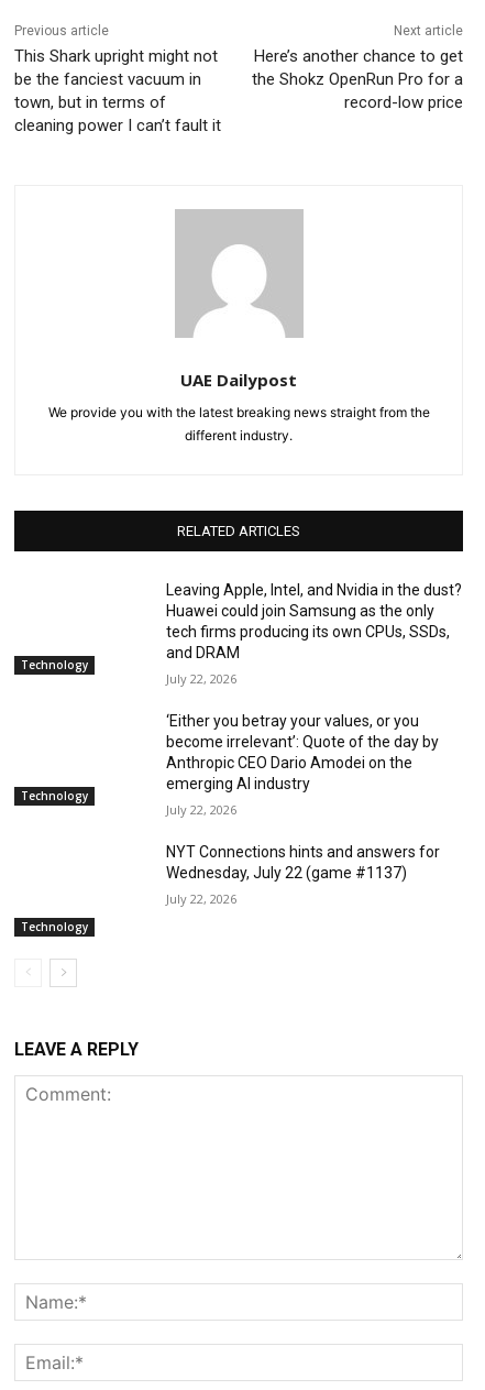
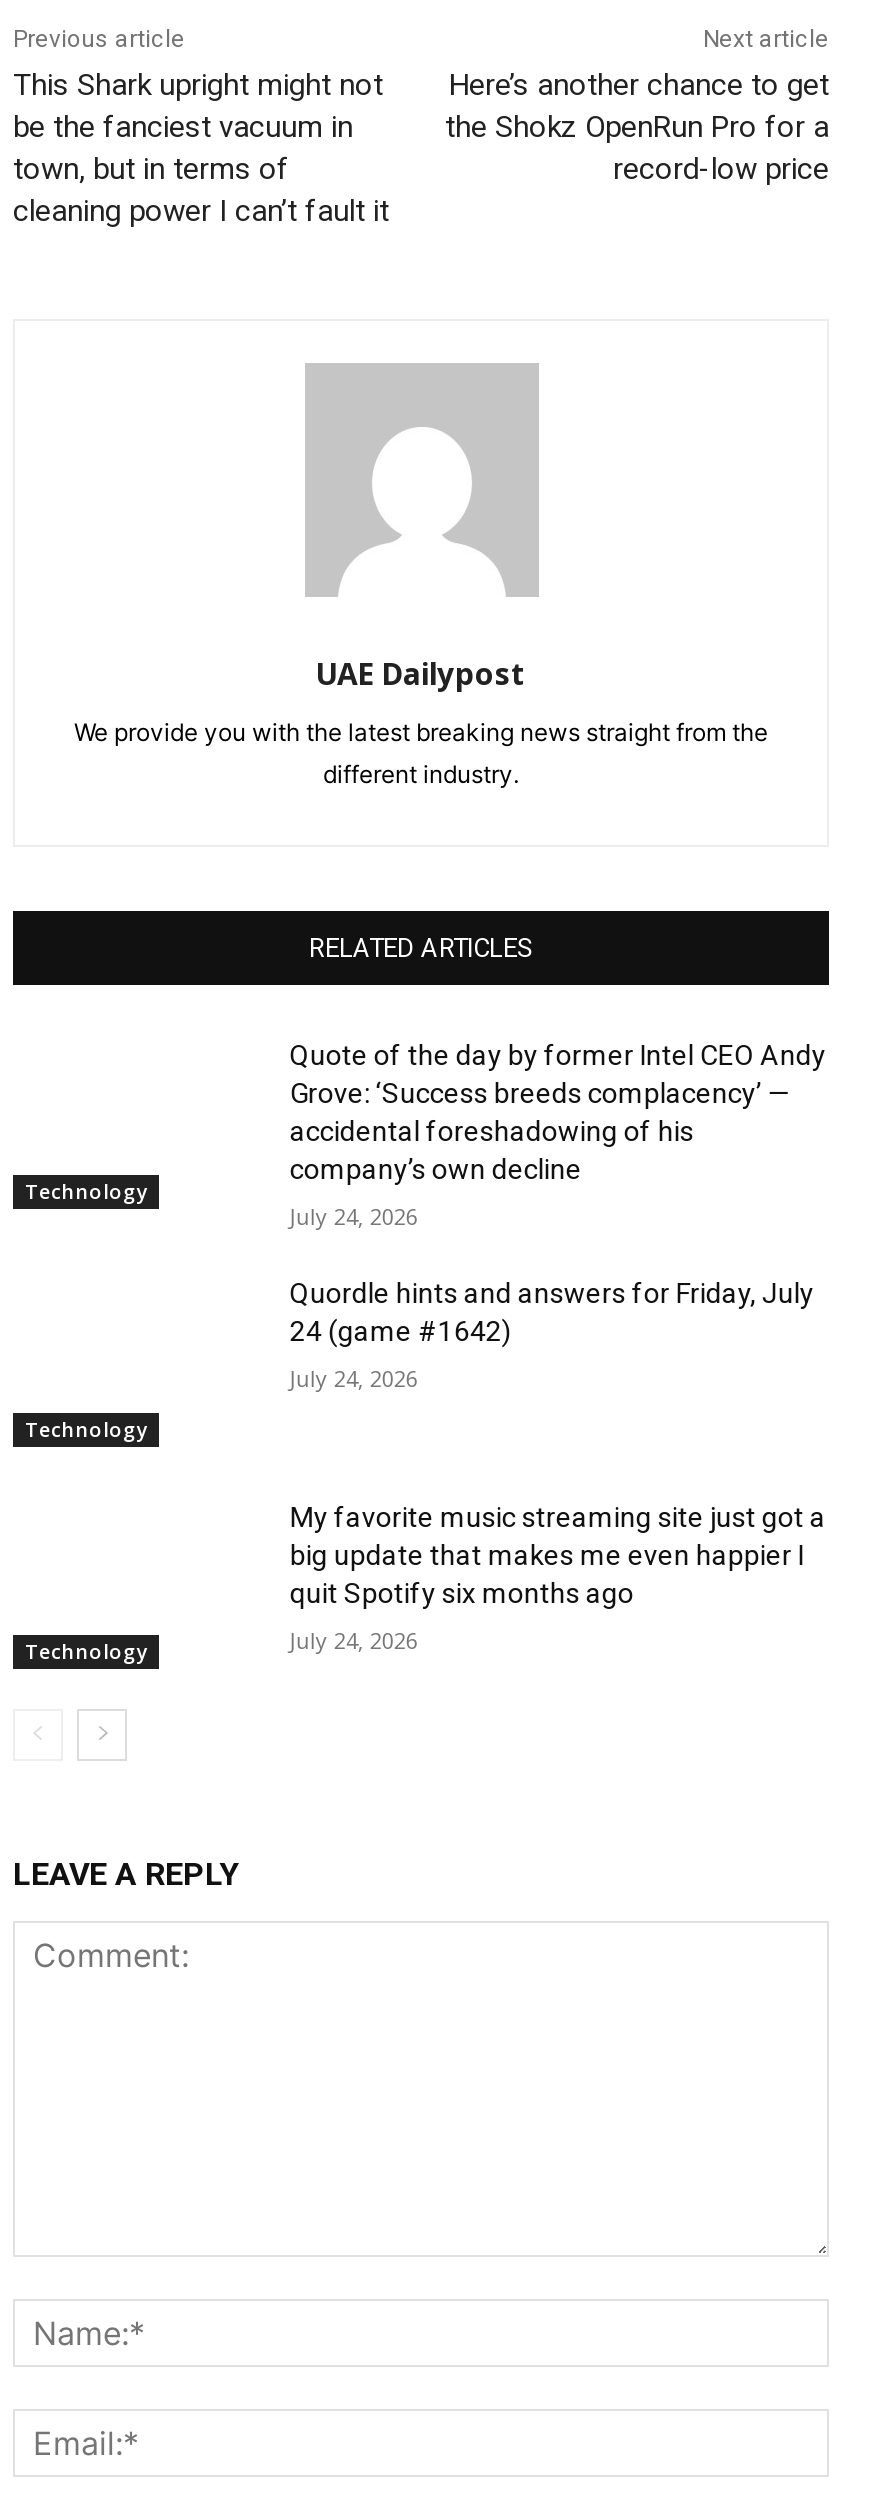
[167,582,462,662] Leaving Apple, Intel, and Nvidia in the dust? | Huawei could join Samsung as the only | tech firms producing its own CPUs, SSDs, | and DRAM -> [290,1039,826,1185] Quote of the day by former Intel CEO Andy | Grove: ‘Success breeds complacency’ — | accidental foreshadowing of his | company’s own decline
[167,671,237,687] July 22, 2026 -> [290,1201,418,1231] July 24, 2026
[167,712,439,793] ‘Either you betray your values, or you | become irrelevant’: Quote of the day by | Anthropic CEO Dario Amodei on the | emerging AI industry -> [290,1277,814,1347] Quordle hints and answers for Friday, July | 24 (game #1642)
[167,802,237,818] July 22, 2026 -> [290,1363,418,1393] July 24, 2026
[167,843,440,882] NYT Connections hints and answers for | Wednesday, July 22 (game #1137) -> [290,1500,826,1608] My favorite music streaming site just got a | big update that makes me even happier I | quit Spotify six months ago
[167,891,237,907] July 22, 2026 -> [290,1624,418,1654] July 24, 2026

